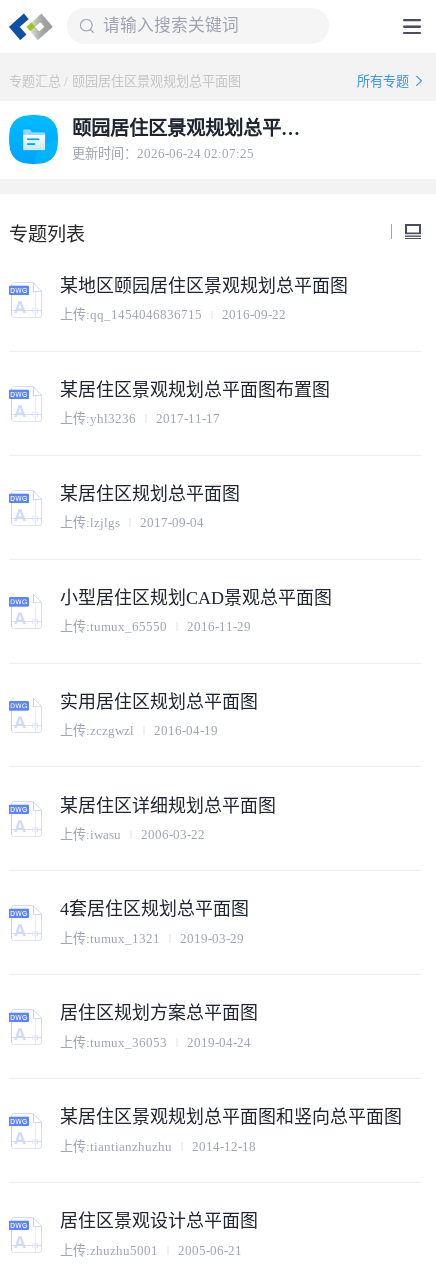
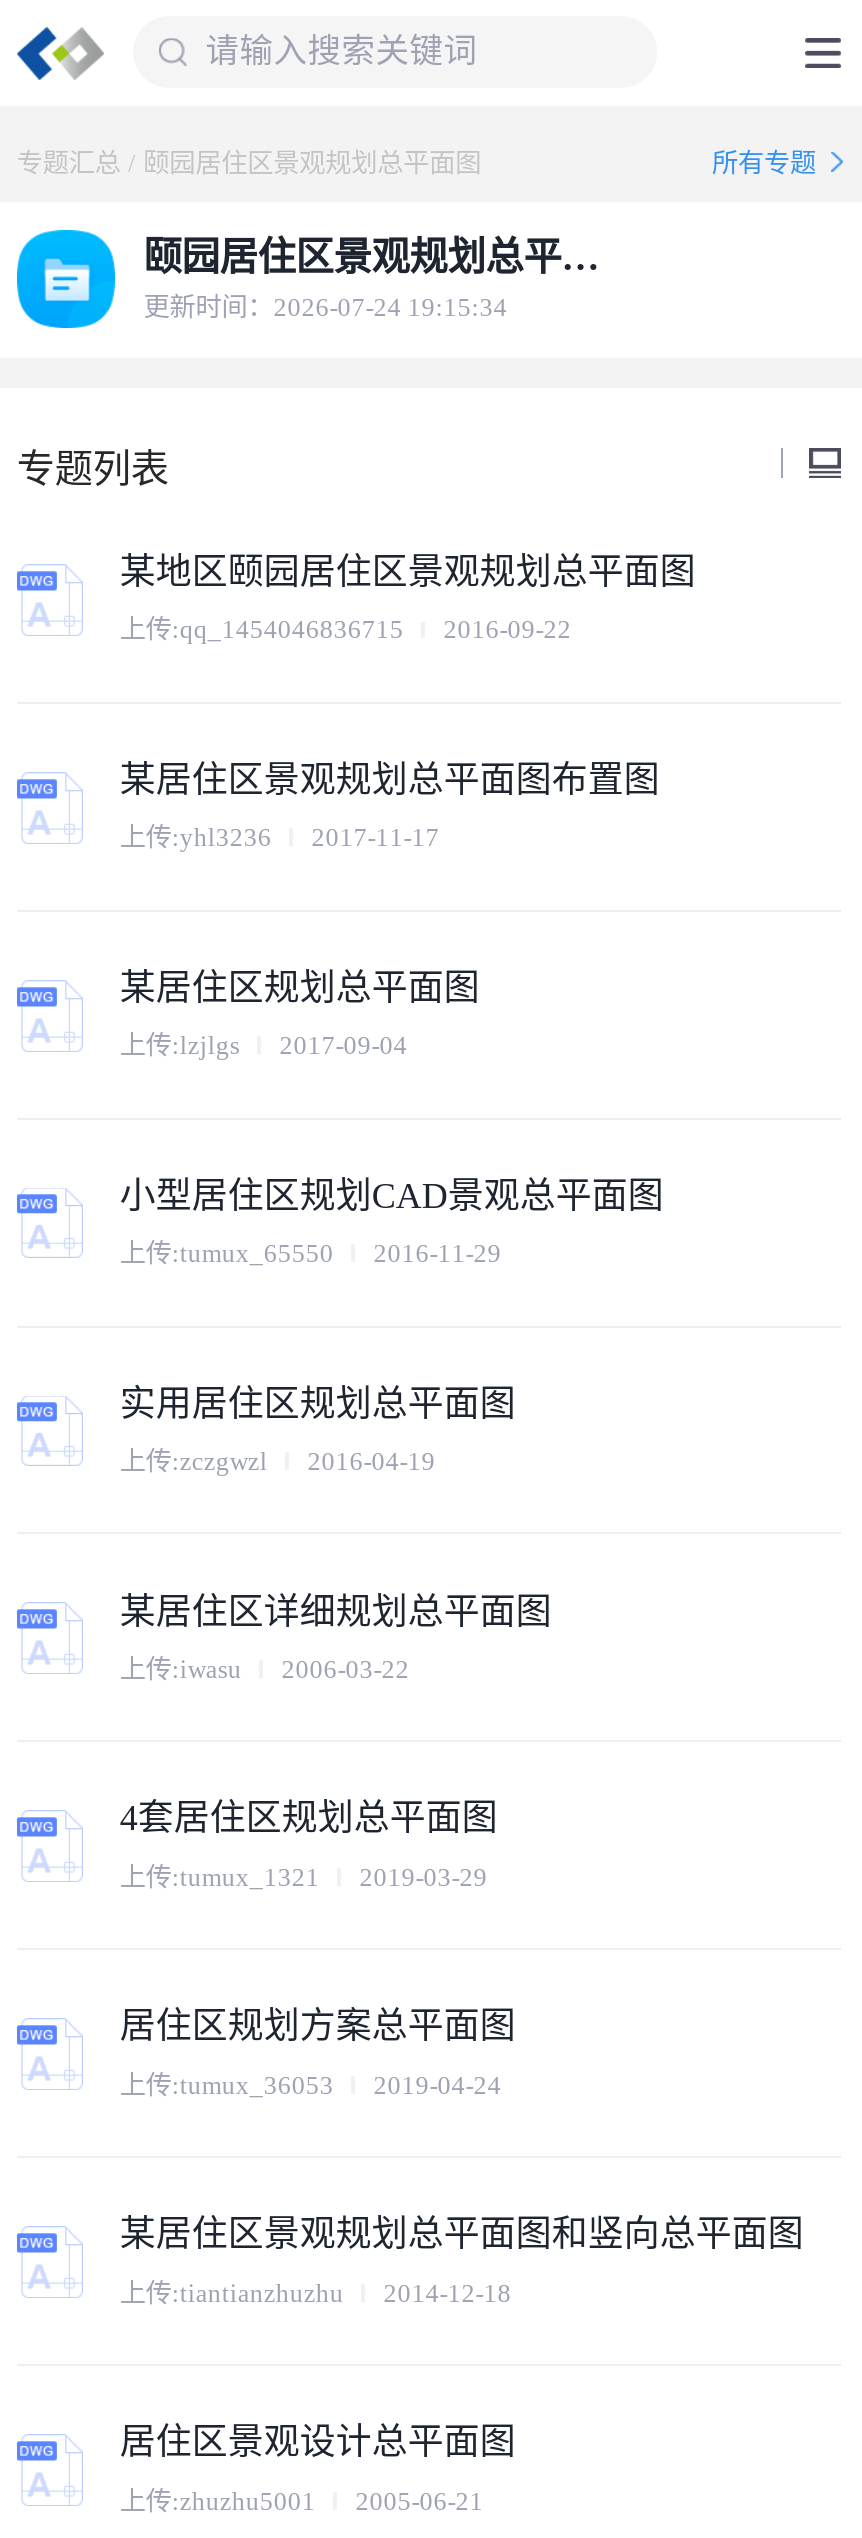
[72,146,254,161] 更新时间：2026-06-24 02:07:25 -> [143,292,507,322] 更新时间：2026-07-24 19:15:34

